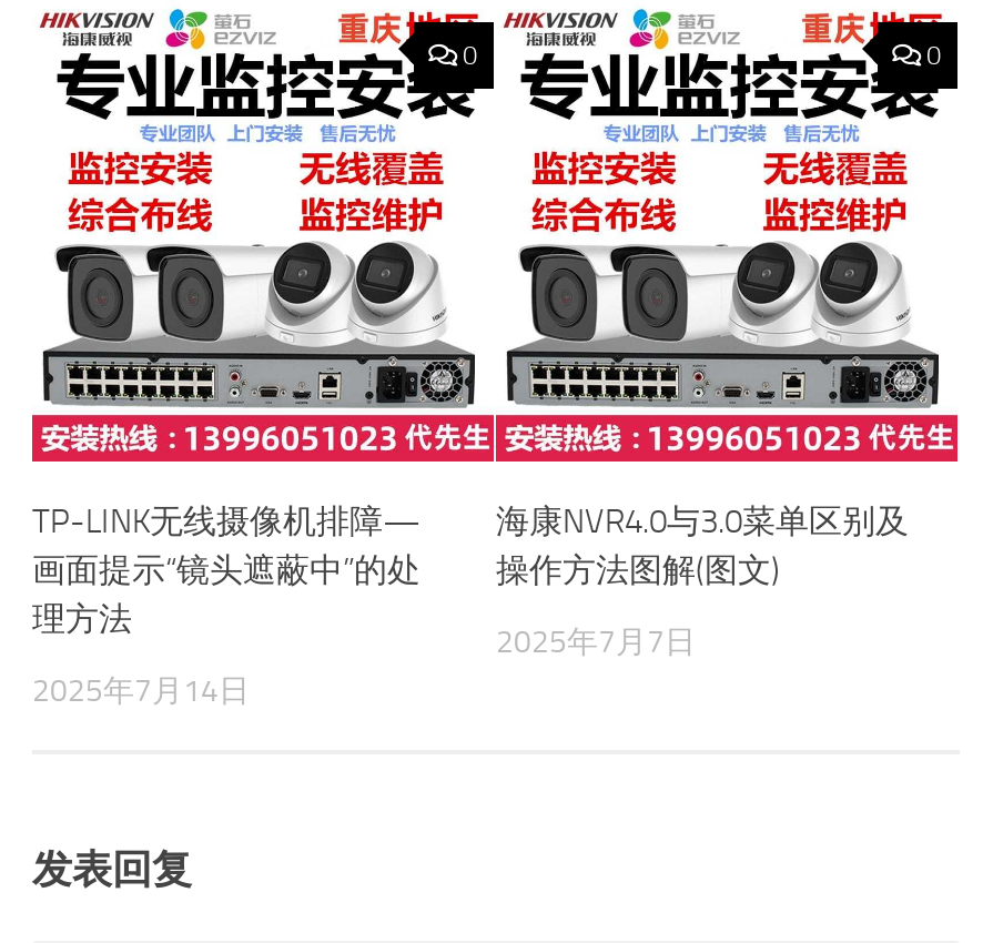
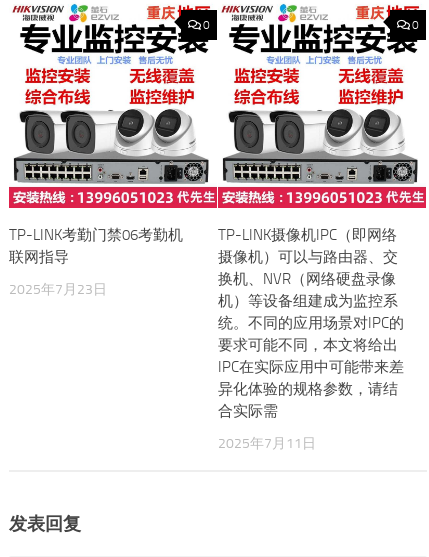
[32,502,420,639] TP-LINK无线摄像机排障— | 画面提示“镜头遮蔽中”的处 | 理方法 -> [9,226,183,266] TP-LINK考勤门禁06考勤机 | 联网指导
[496,502,909,591] 海康NVR4.0与3.0菜单区别及 | 操作方法图解(图文) -> [218,226,404,420] TP-LINK摄像机IPC（即网络 | 摄像机）可以与路由器、交 | 换机、NVR（网络硬盘录像 | 机）等设备组建成为监控系 | 统。不同的应用场景对IPC的 | 要求可能不同，本文将给出 | IPC在实际应用中可能带来差 | 异化体验的规格参数，请结 | 合实际需
[496,624,696,662] 2025年7月7日 -> [218,435,316,452] 2025年7月11日
[32,673,250,710] 2025年7月14日 -> [9,281,107,298] 2025年7月23日

